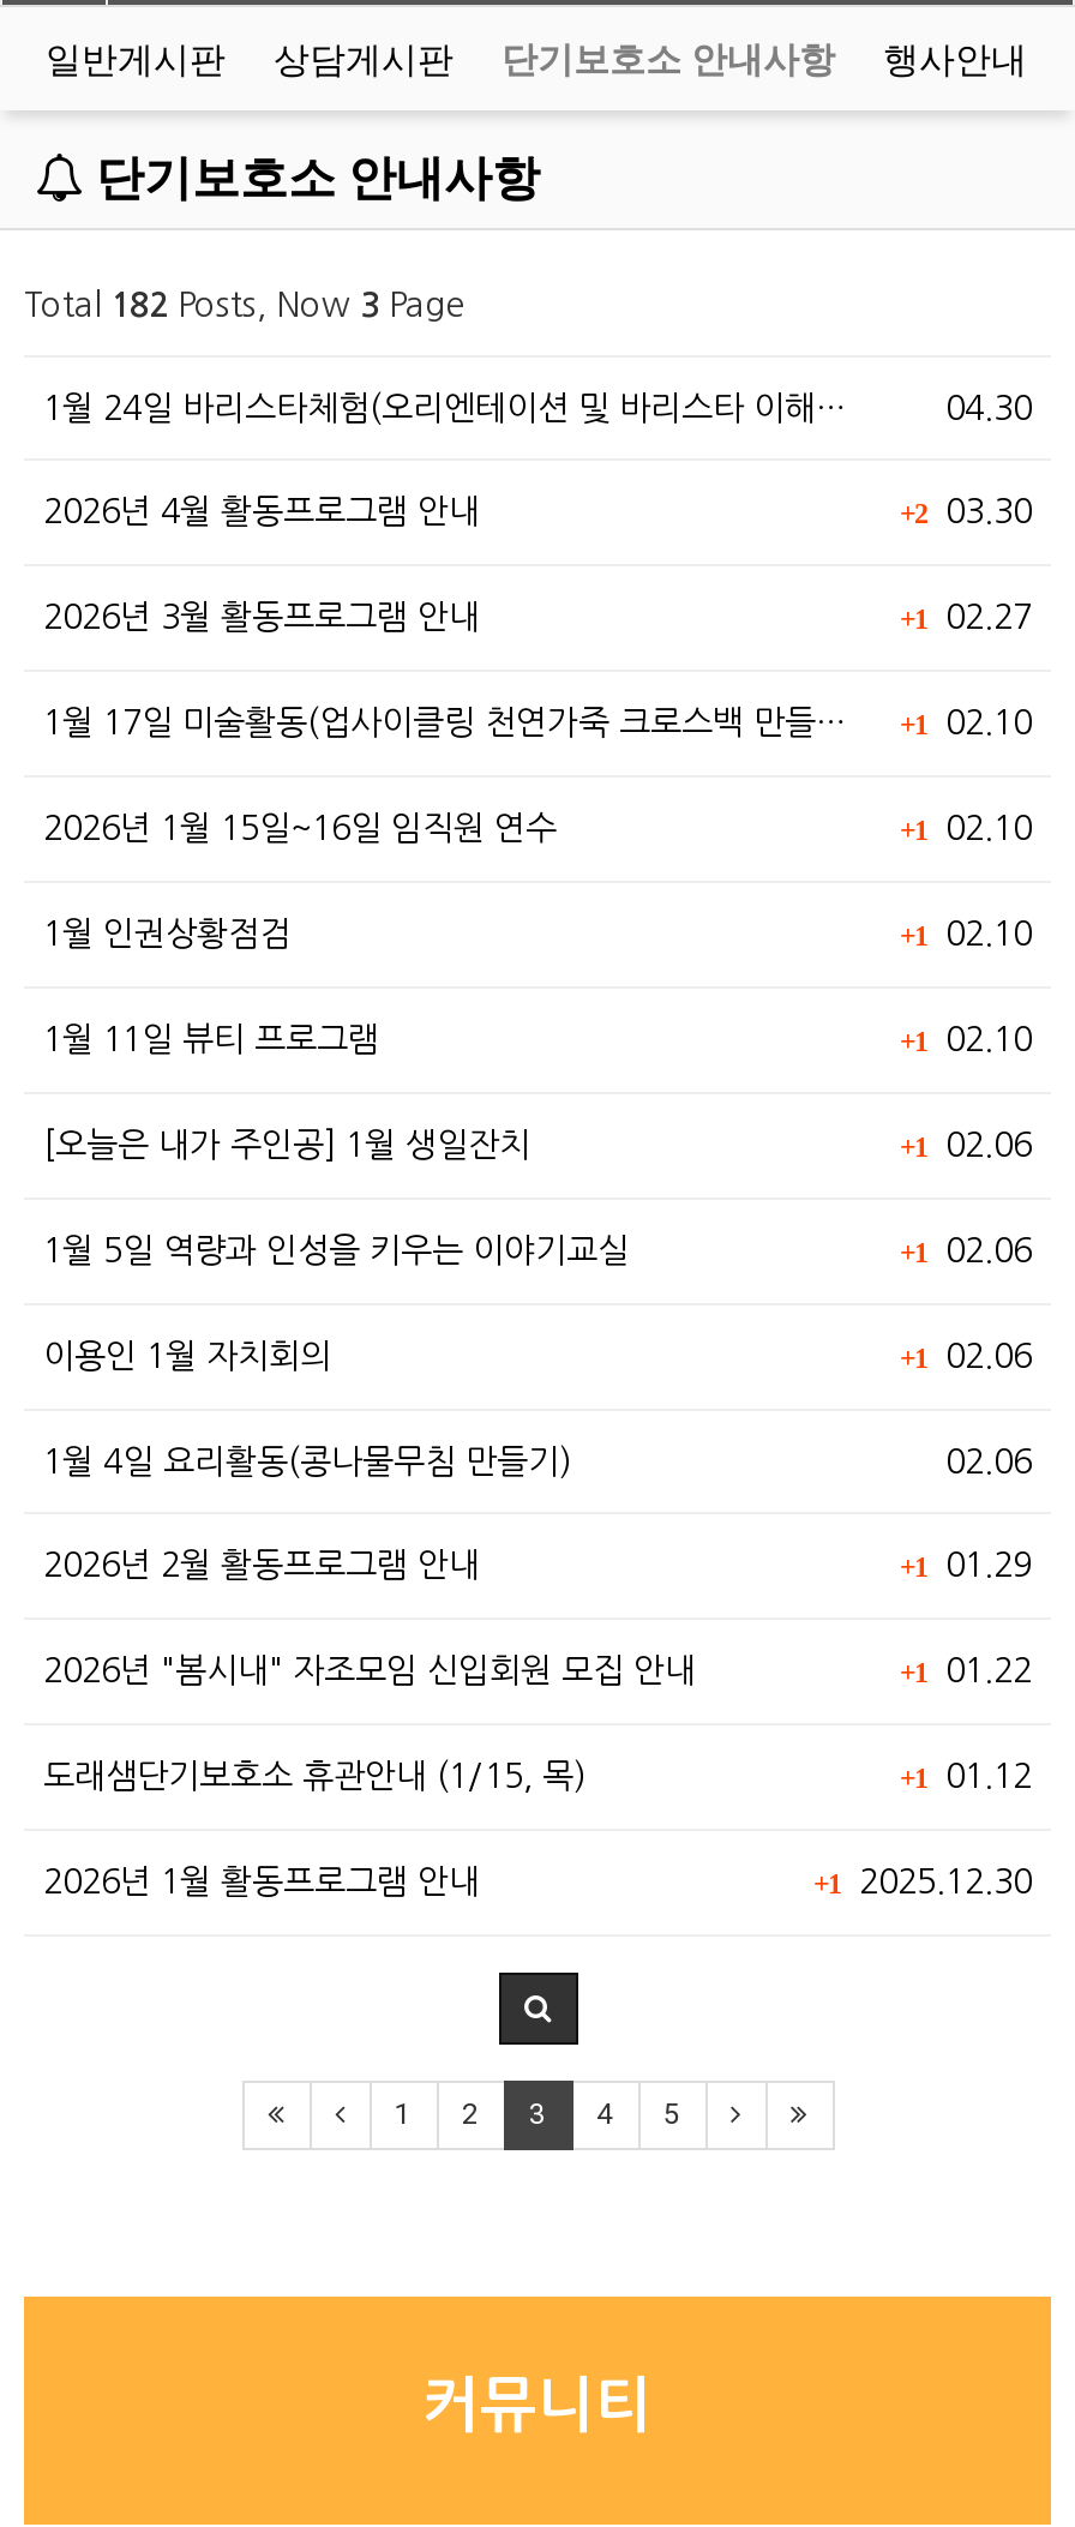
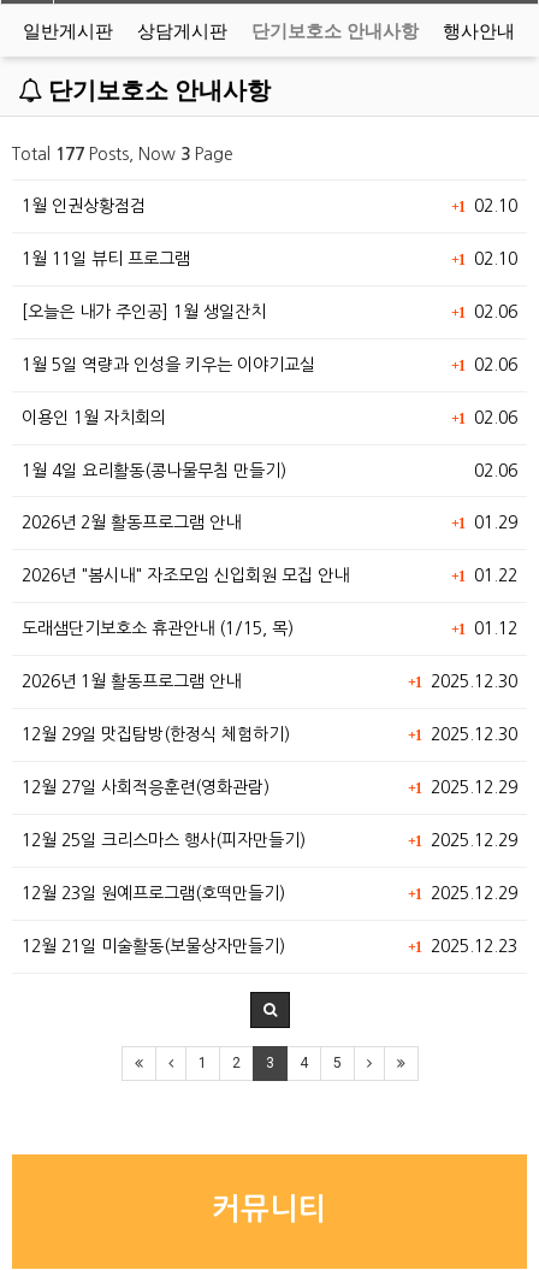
[24,288,1032,847] Total 182 Posts, Now 3 Page | 04.30 | 1월 24일 바리스타체험(오리엔테이션 및 바리스타 이해… | +2 03.30 | 2026년 4월 활동프로그램 안내 | +1 02.27 | 2026년 3월 활동프로그램 안내 | +1 02.10 | 1월 17일 미술활동(업사이클링 천연가죽 크로스백 만들… | +1 02.10 | 2026년 1월 15일~16일 임직원 연수 -> [12,146,233,163] Total 177 Posts, Now 3 Page
moved [43,917,1032,1901] -> [22,197,517,691]: +1 02.10 | 1월 인권상황점검 | +1 02.10 | ... | +1 2025.12.30 | 2026년 1월 활동프로그램 안내
none -> [22,726,517,956] +1 2025.12.30 | 12월 29일 맛집탐방(한정식 체험하기) | +1 2025.12.29 | 12월 27일 사회적응훈련(영화관람) | +1 2025.12.29 | 12월 25일 크리스마스 행사(피자만들기) | +1 2025.12.29 | 12월 23일 원예프로그램(호떡만들기) | +1 2025.12.23 | 12월 21일 미술활동(보물상자만들기)

